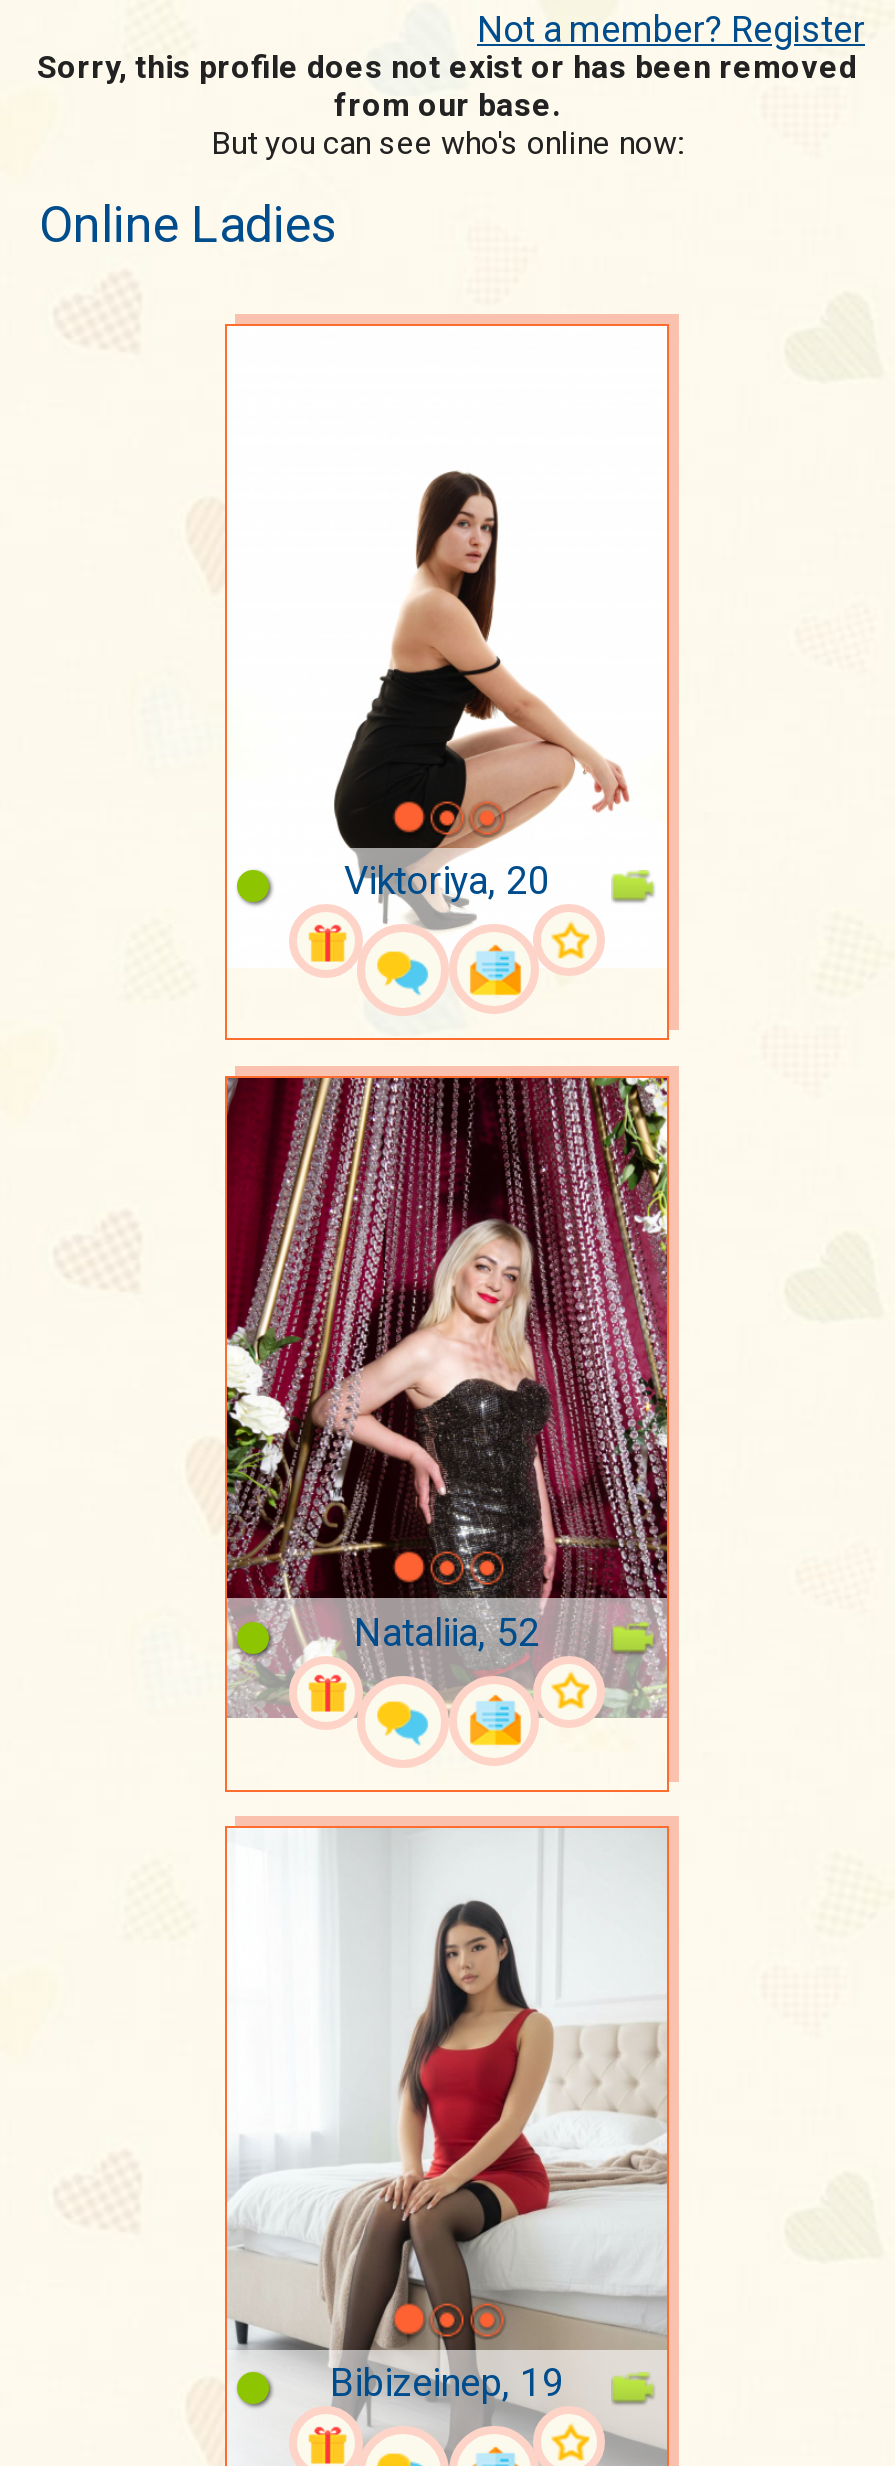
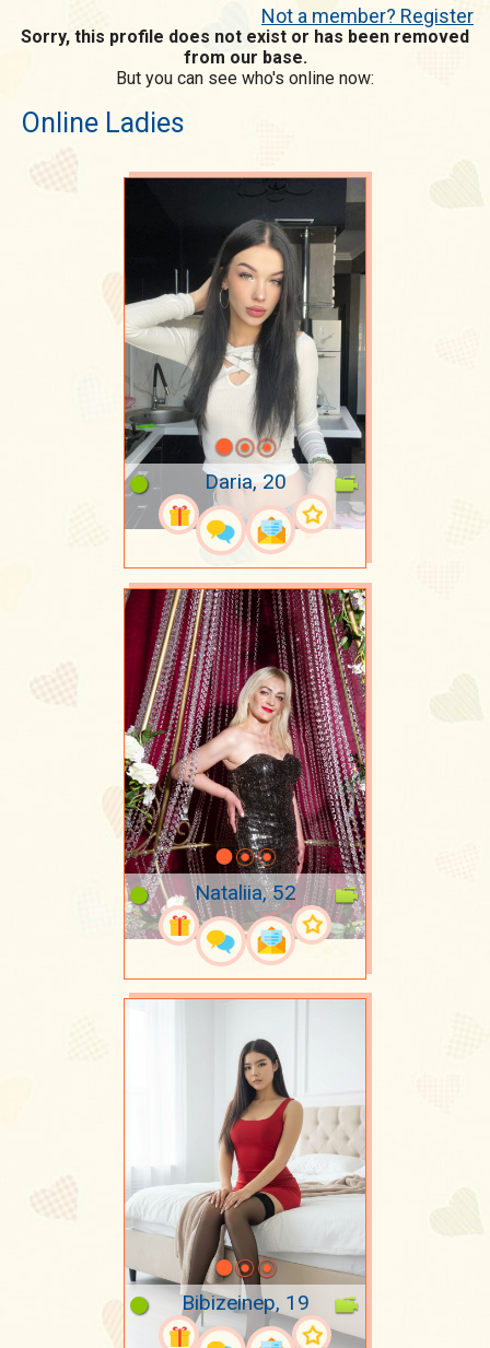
[227,326,667,968] [image] | Viktoriya, 20 -> [124,177,366,529] [image] | Daria, 20

